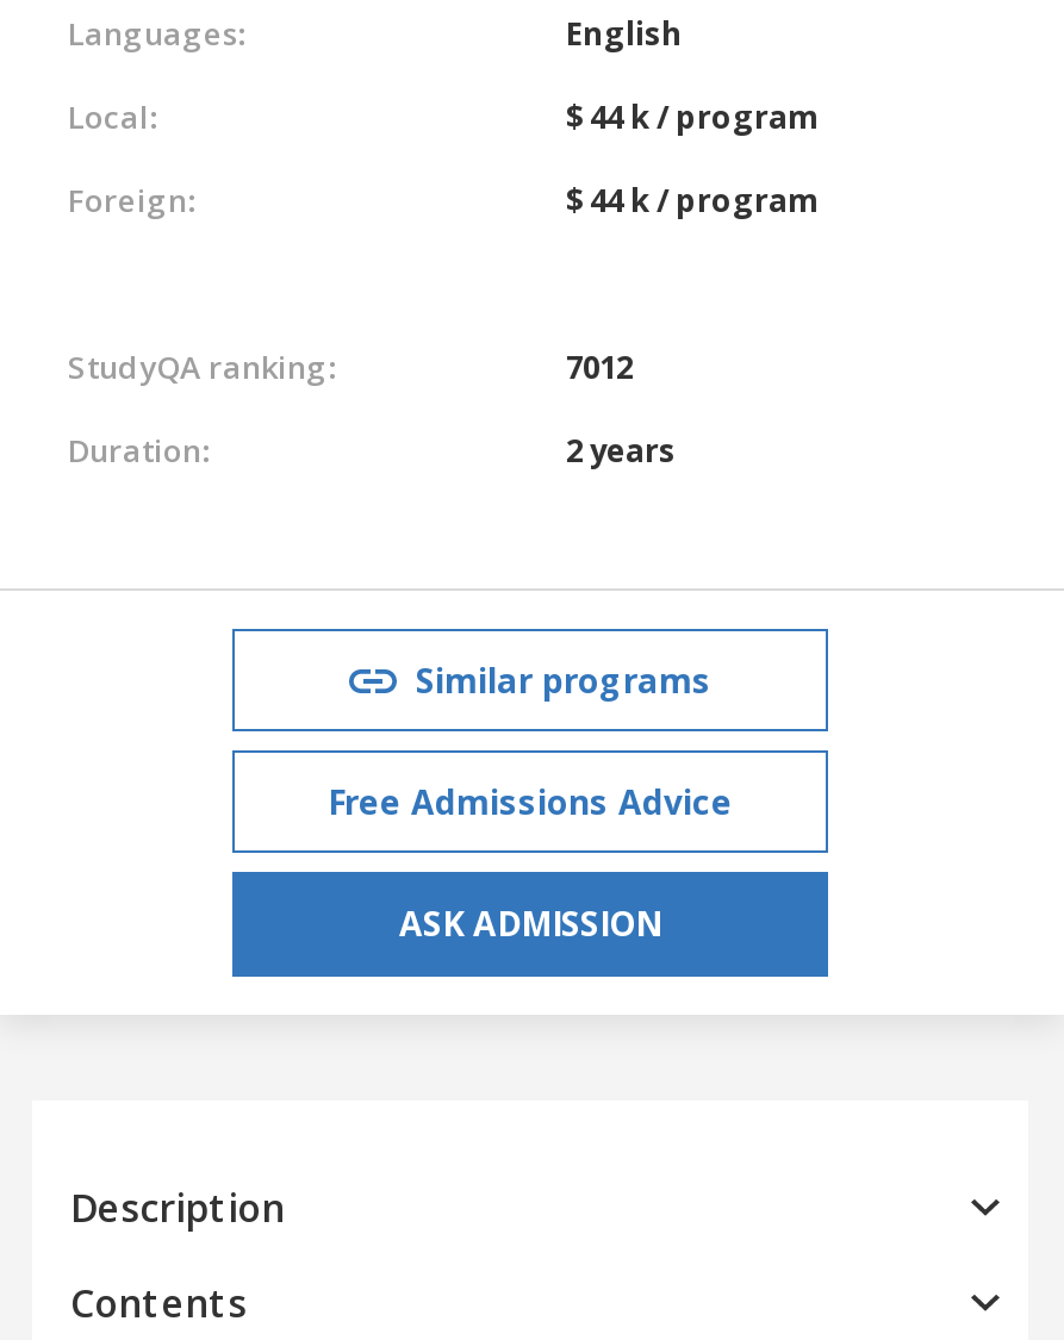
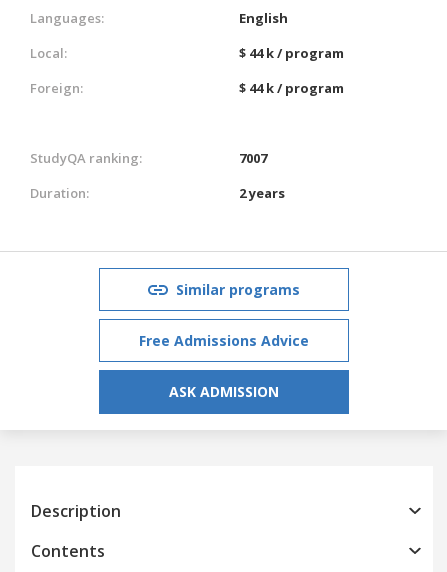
[566,345,633,388] 7012 -> [239,149,267,167] 7007

